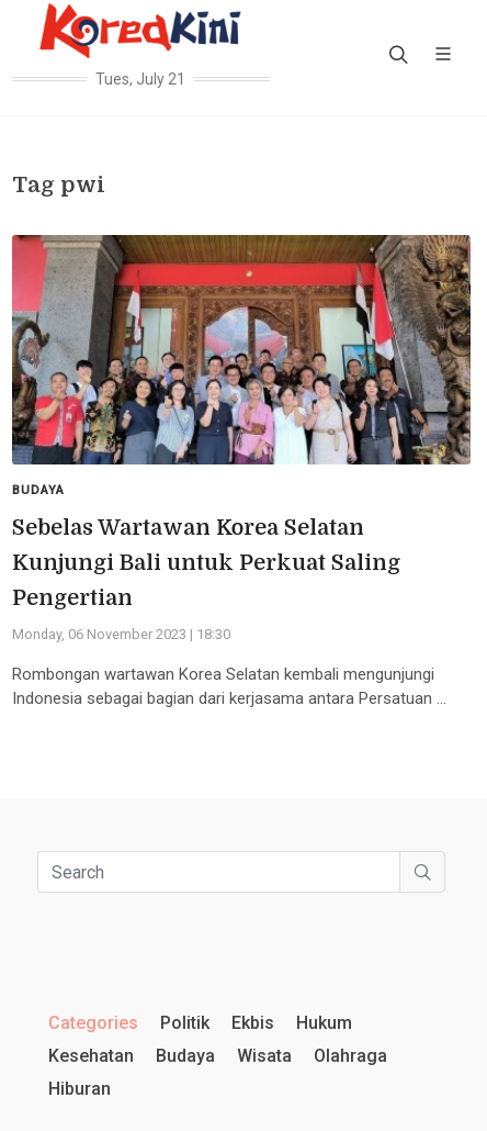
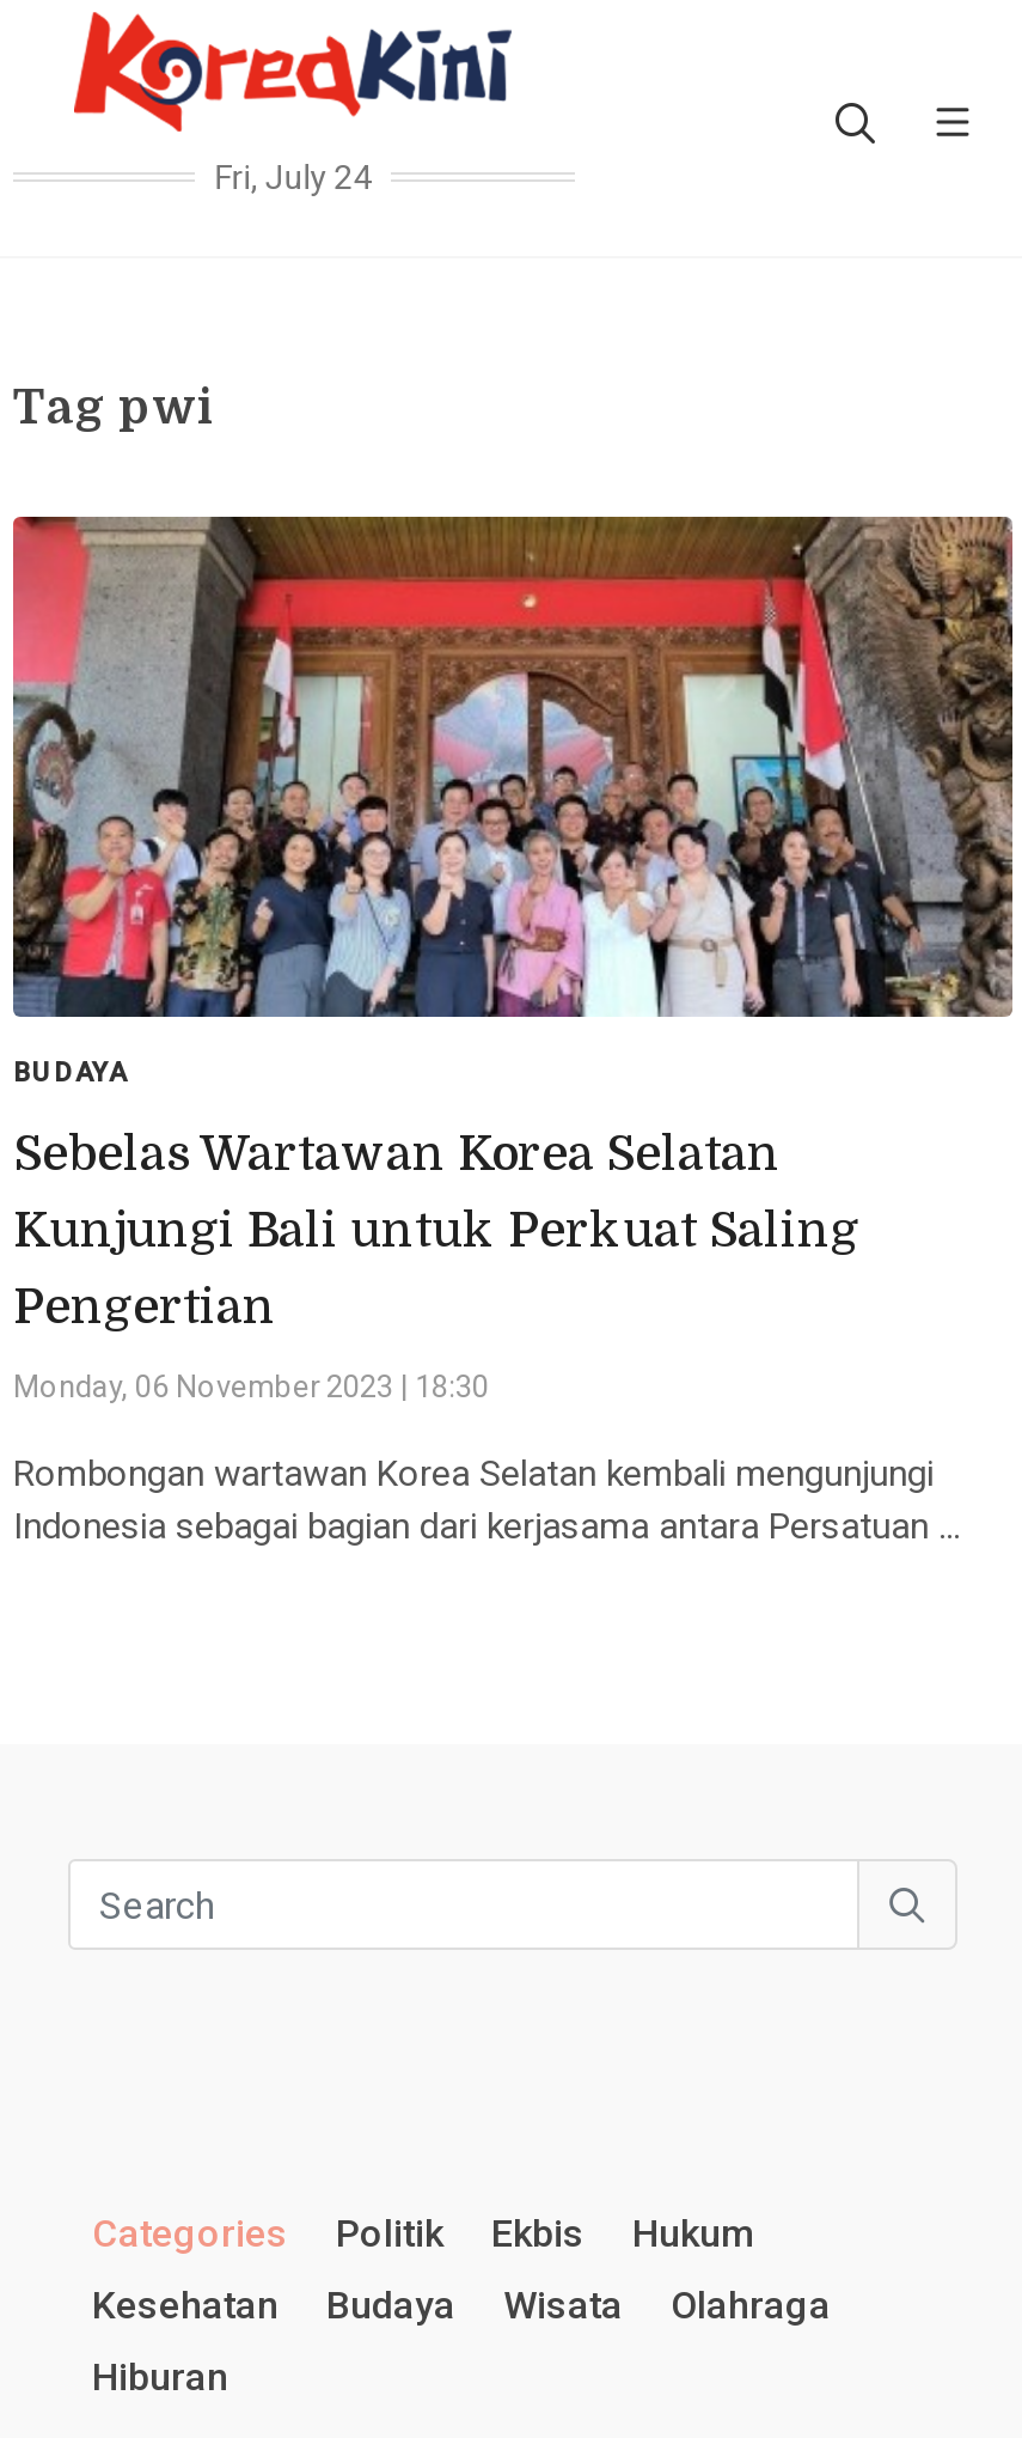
[96,70,186,88] Tues, July 21 -> [214,158,372,196] Fri, July 24

